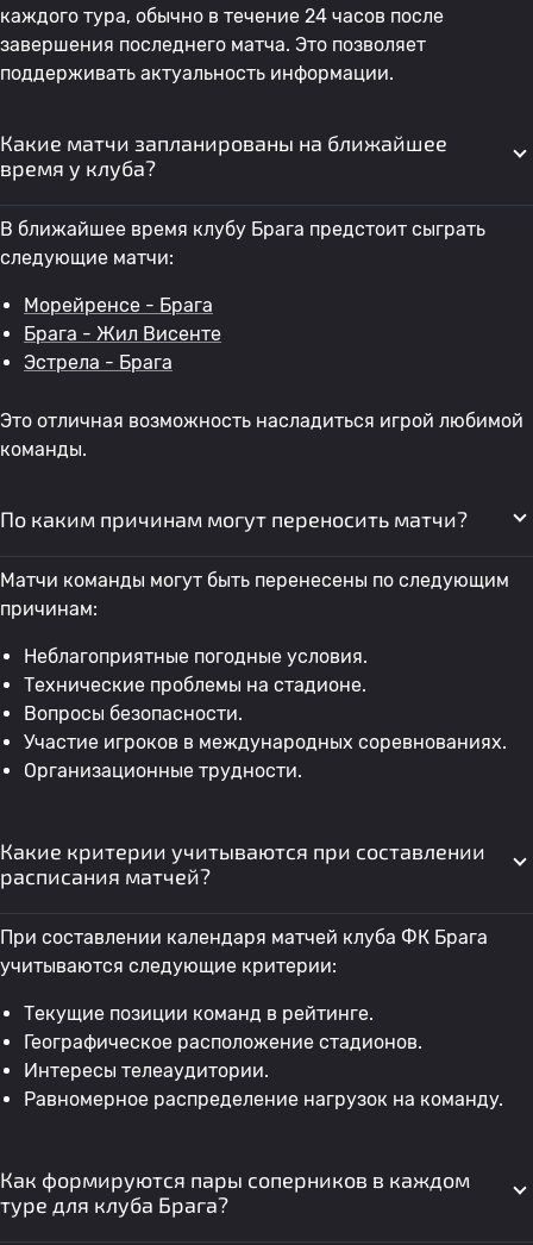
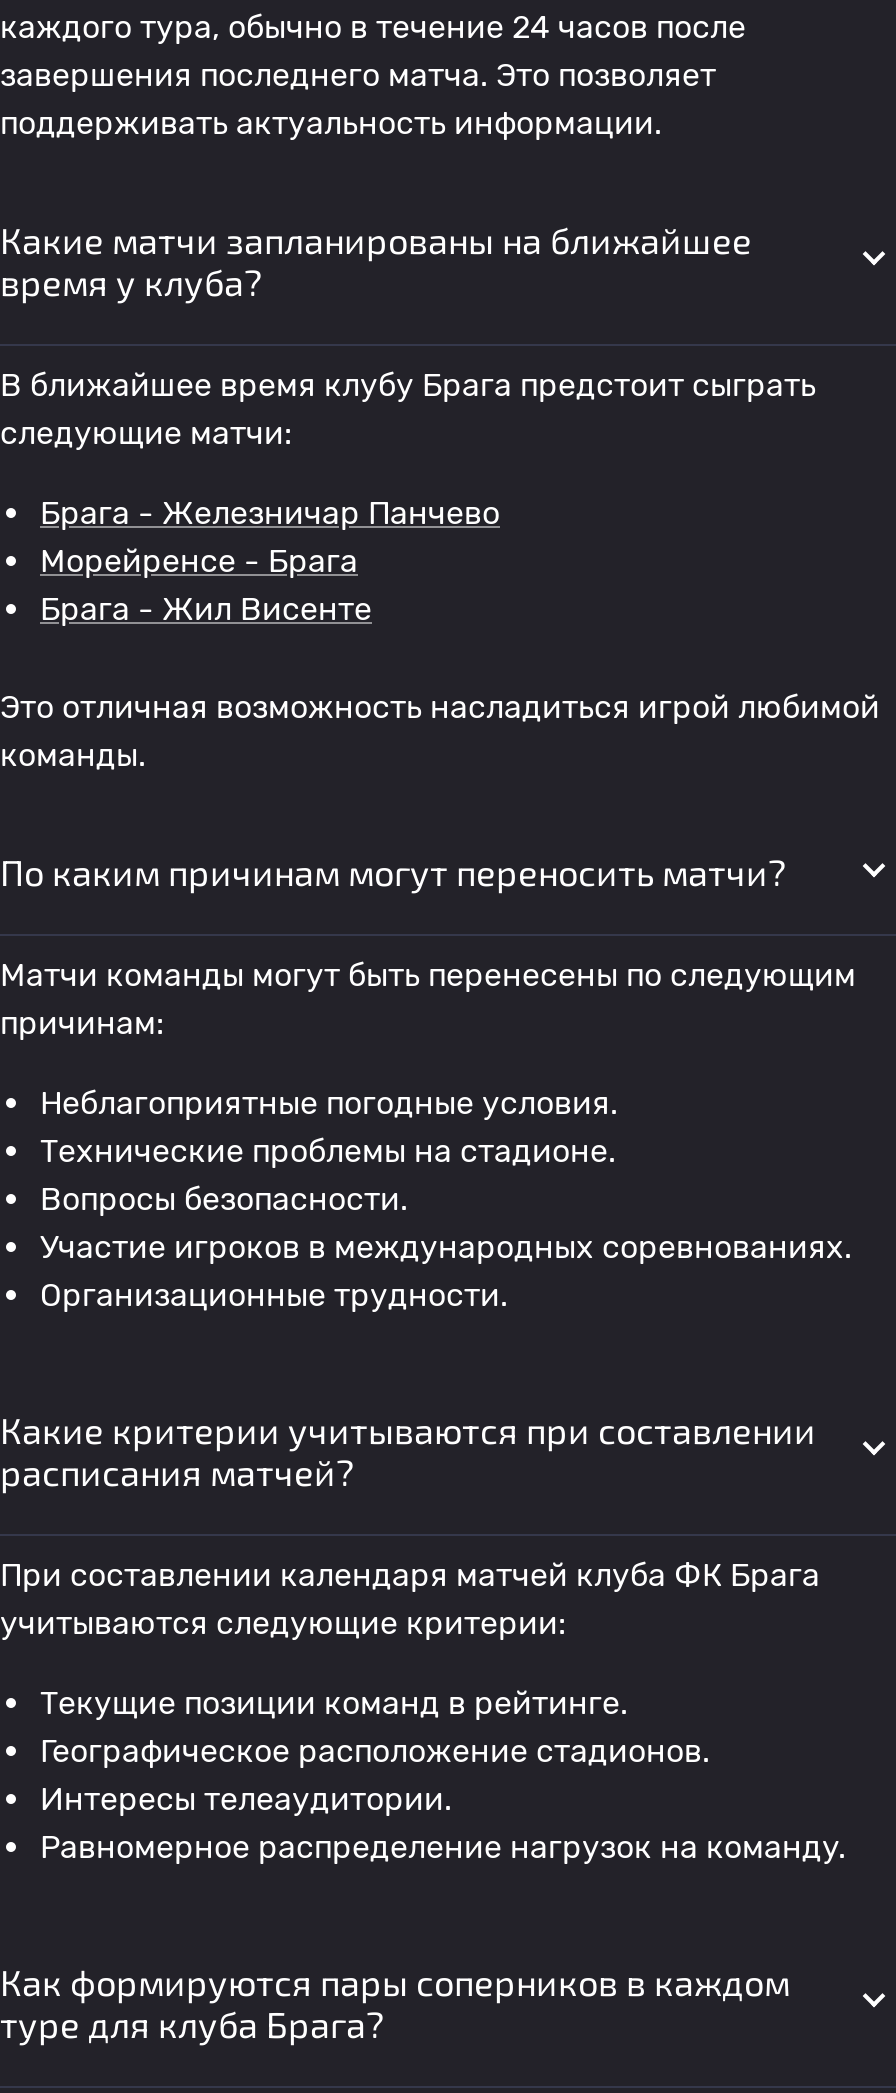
none -> [40,494,500,532] Брага - Железничар Панчево
moved [24,294,221,345] -> [40,542,372,628]: Морейренсе - Брага | Брага - Жил Висенте
[24,351,173,374] Эстрела - Брага -> none

